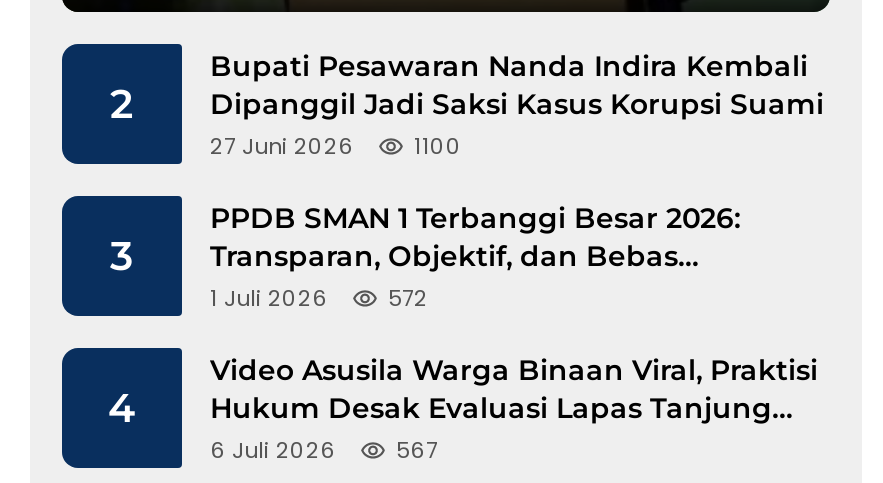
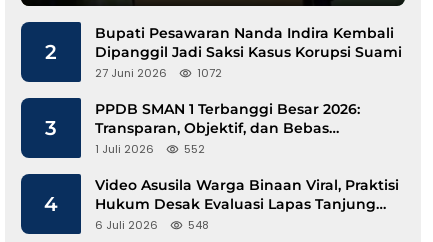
[210,130,462,162] 27 Juni 2026 1100 -> [95,65,222,81] 27 Juni 2026 1072
[388,282,428,314] 572 -> [184,141,205,157] 552
[396,434,438,466] 567 -> [188,217,209,233] 548

